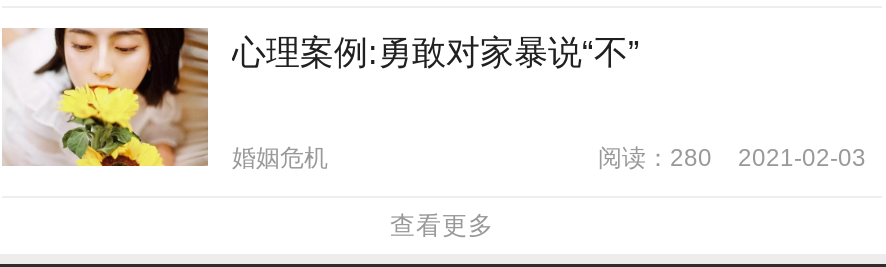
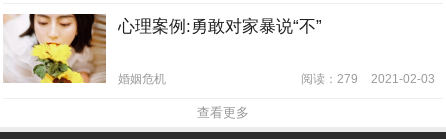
[598,145,866,173] 阅读：280 2021-02-03 -> [301,72,435,86] 阅读：279 2021-02-03

